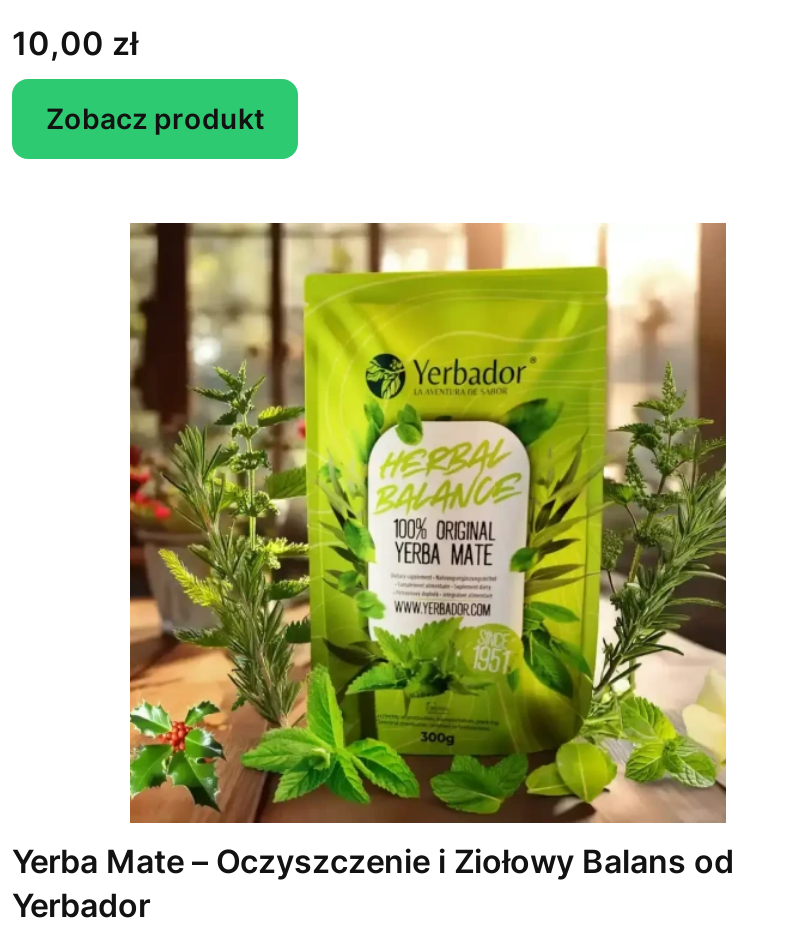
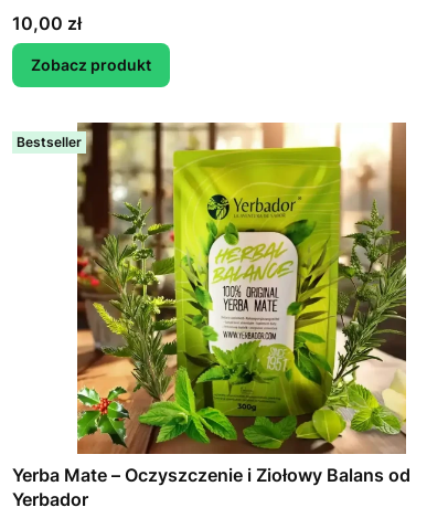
none -> [17,134,82,150] Bestseller

